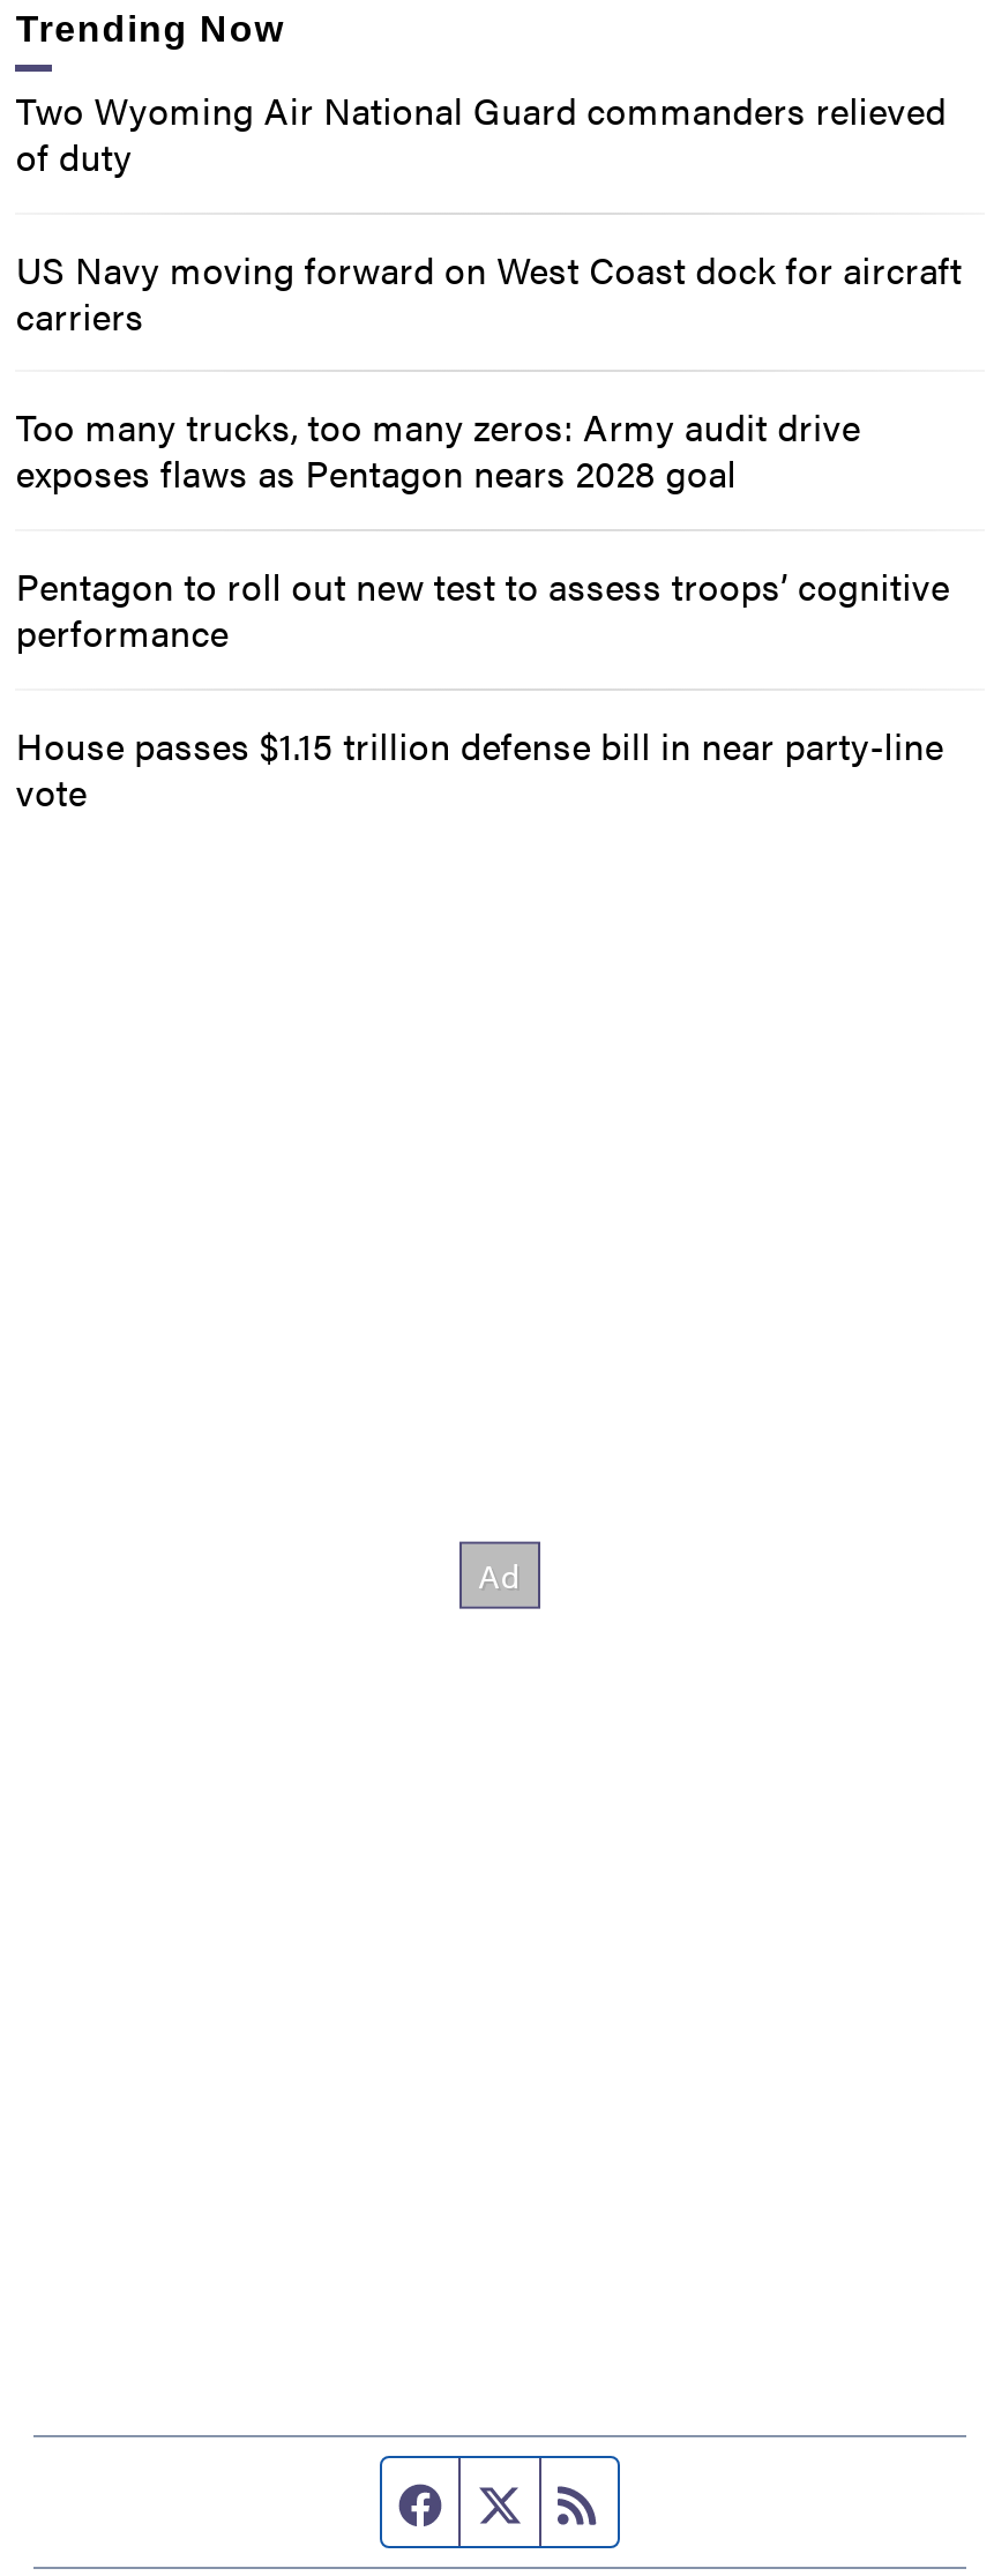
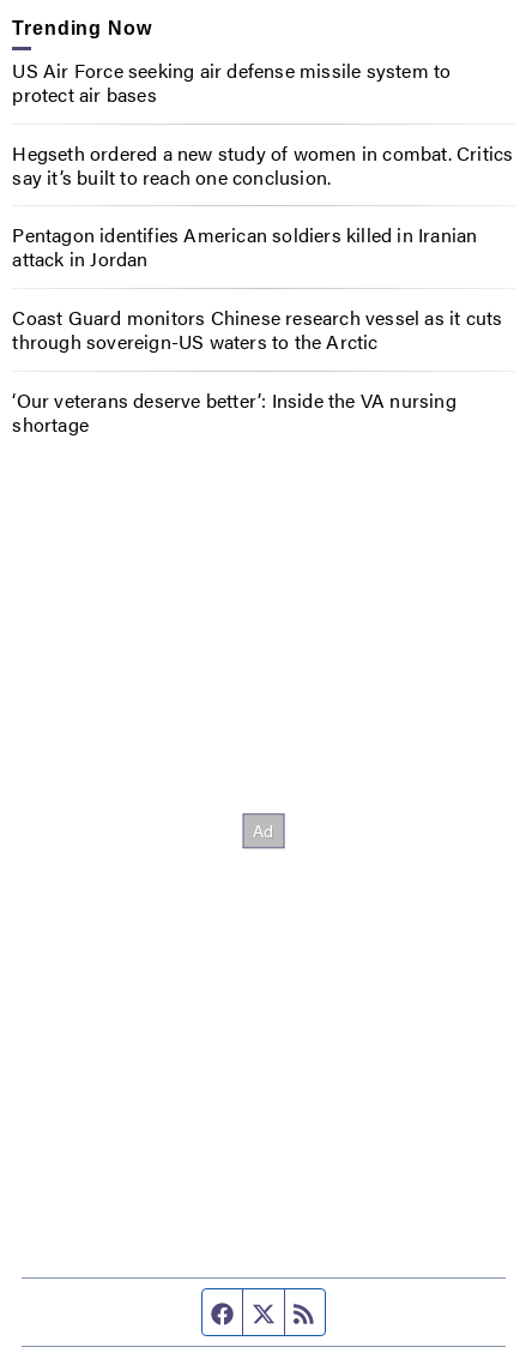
[16,82,946,182] Two Wyoming Air National Guard commanders relieved | of duty -> [12,56,451,108] US Air Force seeking air defense missile system to | protect air bases
[16,241,962,341] US Navy moving forward on West Coast dock for aircraft | carriers -> [12,139,513,190] Hegseth ordered a new study of women in combat. Critics | say it’s built to reach one conclusion.
[16,400,861,500] Too many trucks, too many zeros: Army audit drive | exposes flaws as Pentagon nears 2028 goal -> [12,221,477,273] Pentagon identifies American soldiers killed in Iranian | attack in Jordan
[16,559,950,659] Pentagon to roll out new test to assess troops’ cognitive | performance -> [12,304,503,355] Coast Guard monitors Chinese research vessel as it cuts | through sovereign-US waters to the Arctic
[16,718,944,818] House passes $1.15 trillion defense bill in near party-line | vote -> [12,386,456,438] ‘Our veterans deserve better’: Inside the VA nursing | shortage

